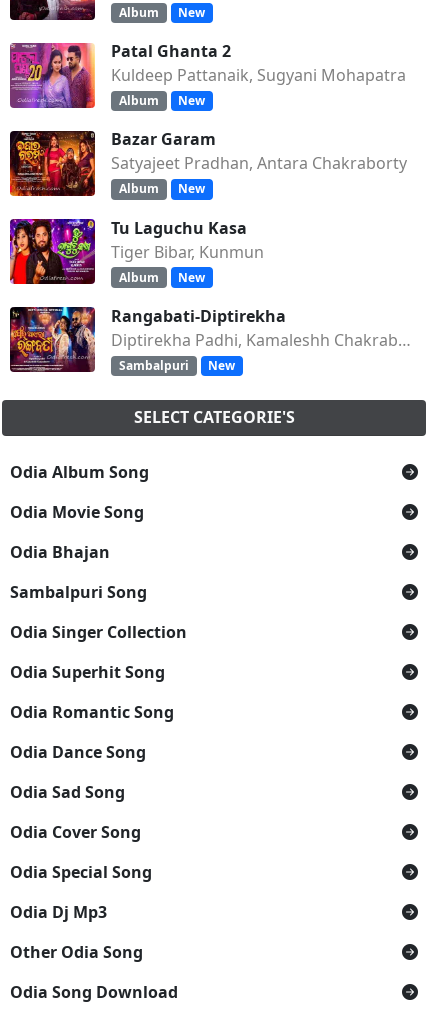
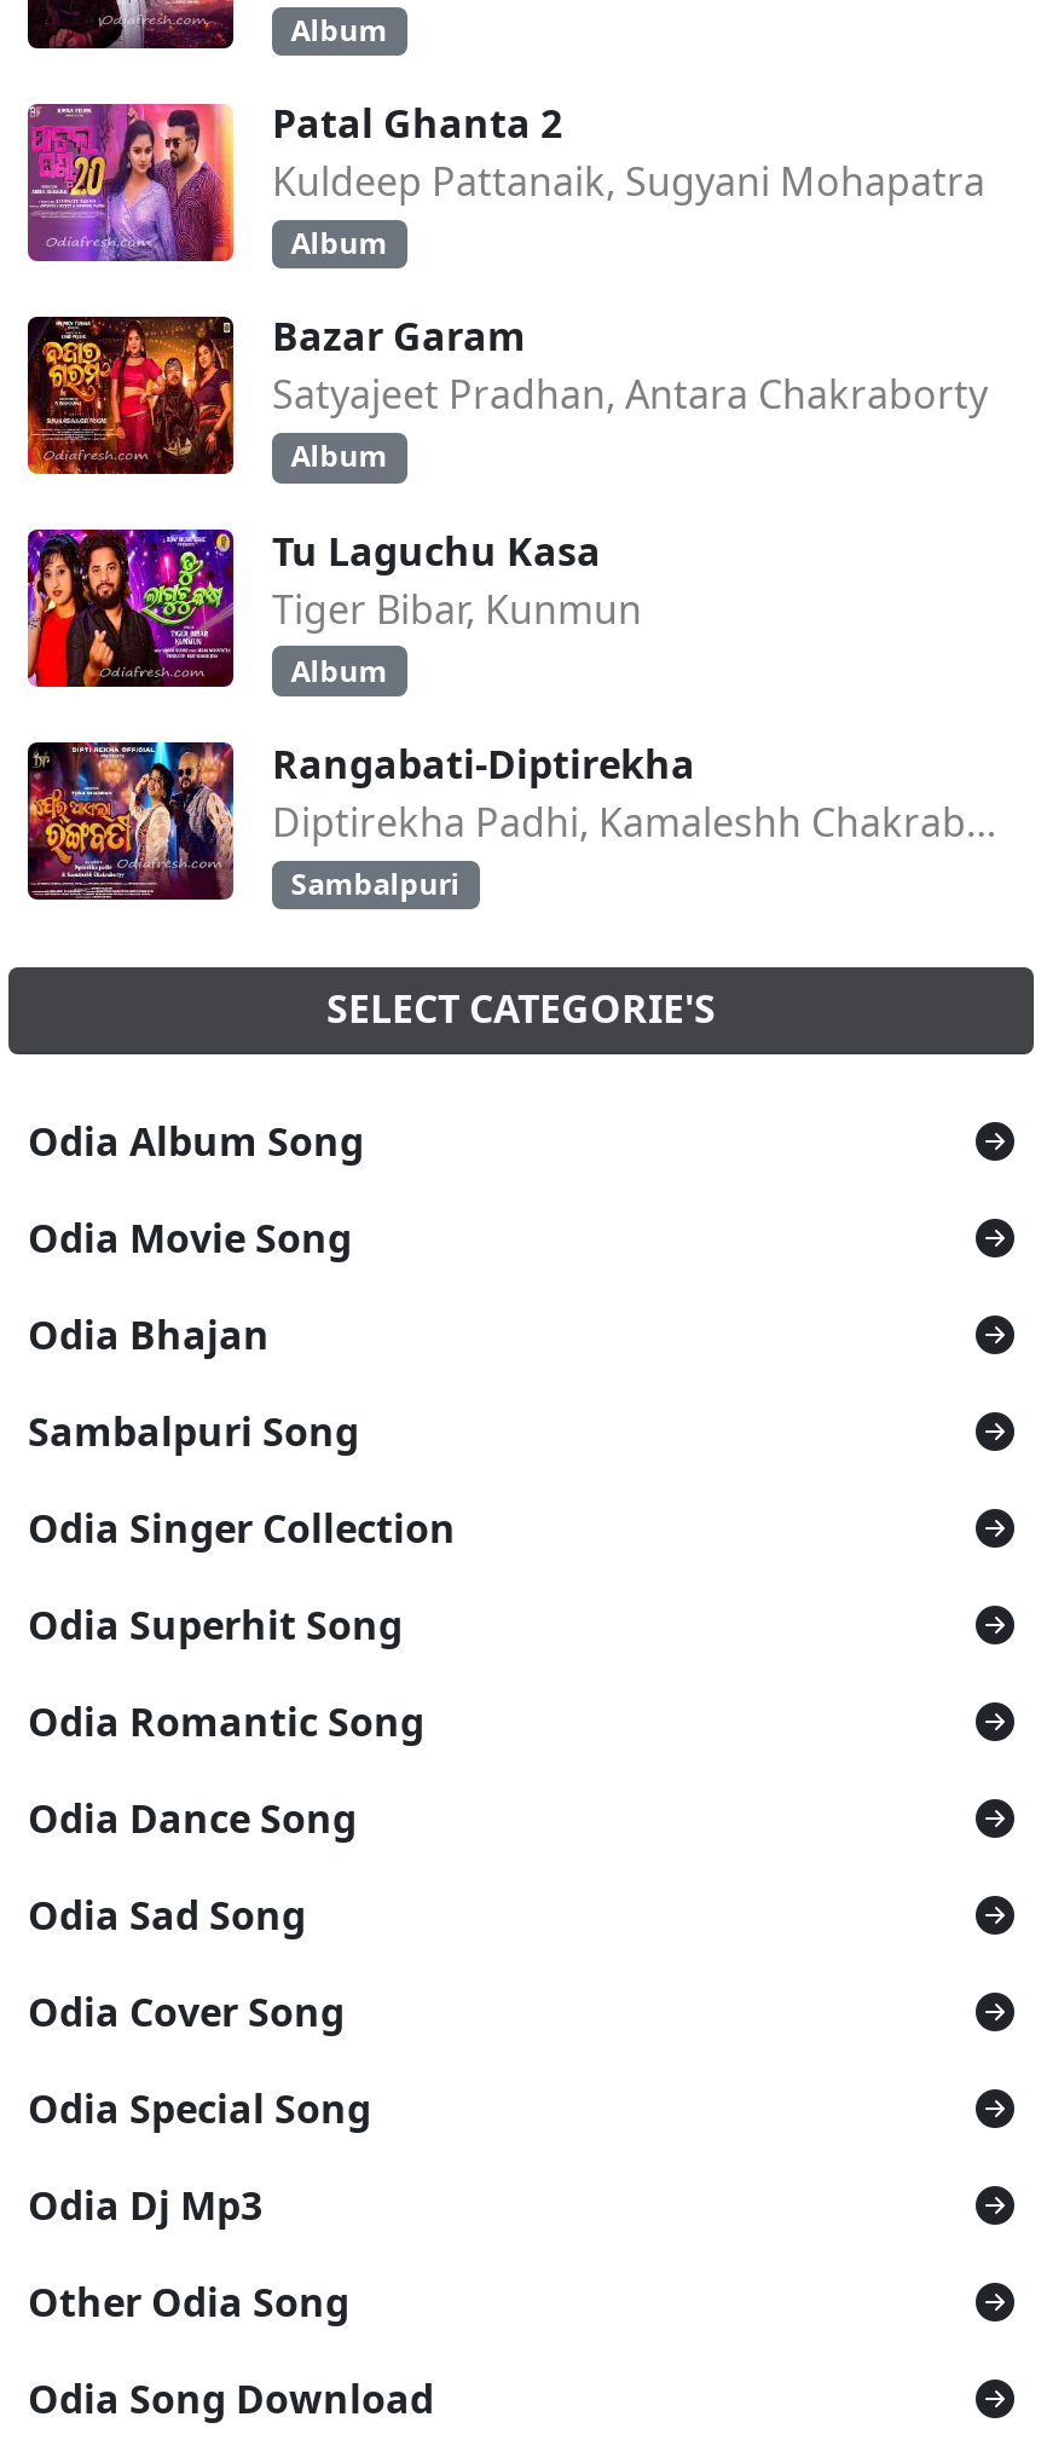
[178,4,205,21] New -> none
[178,92,205,109] New -> none
[178,180,205,197] New -> none
[178,268,205,285] New -> none
[208,357,235,374] New -> none

